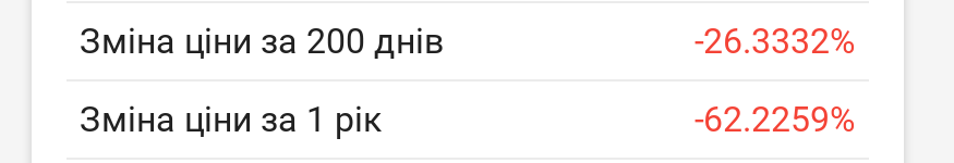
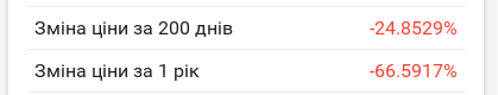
[695,20,856,61] -26.3332% -> [370,16,458,39] -24.8529%
[695,98,856,139] -62.2259% -> [370,59,458,81] -66.5917%

